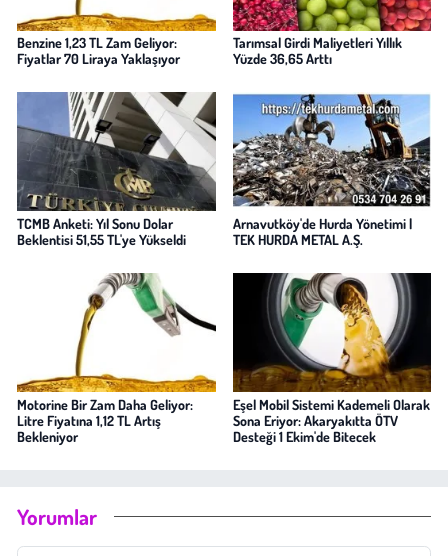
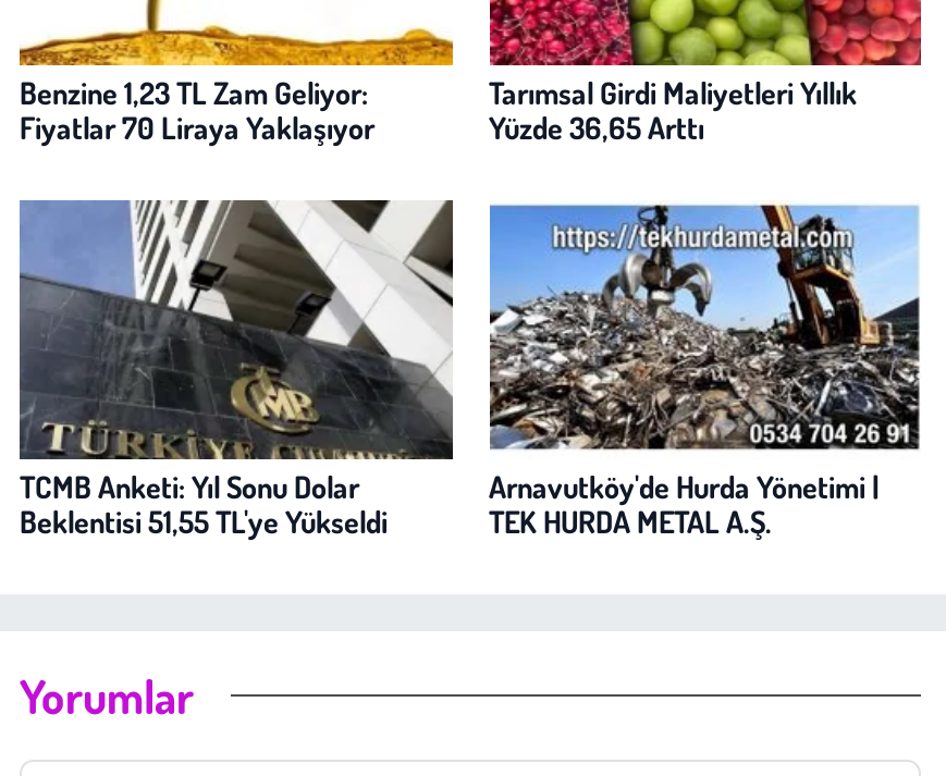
[17,272,217,444] [image] | Motorine Bir Zam Daha Geliyor: | Litre Fiyatına 1,12 TL Artış | Bekleniyor -> none
[232,272,432,444] [image] | Eşel Mobil Sistemi Kademeli Olarak | Sona Eriyor: Akaryakıtta ÖTV | Desteği 1 Ekim'de Bitecek -> none

